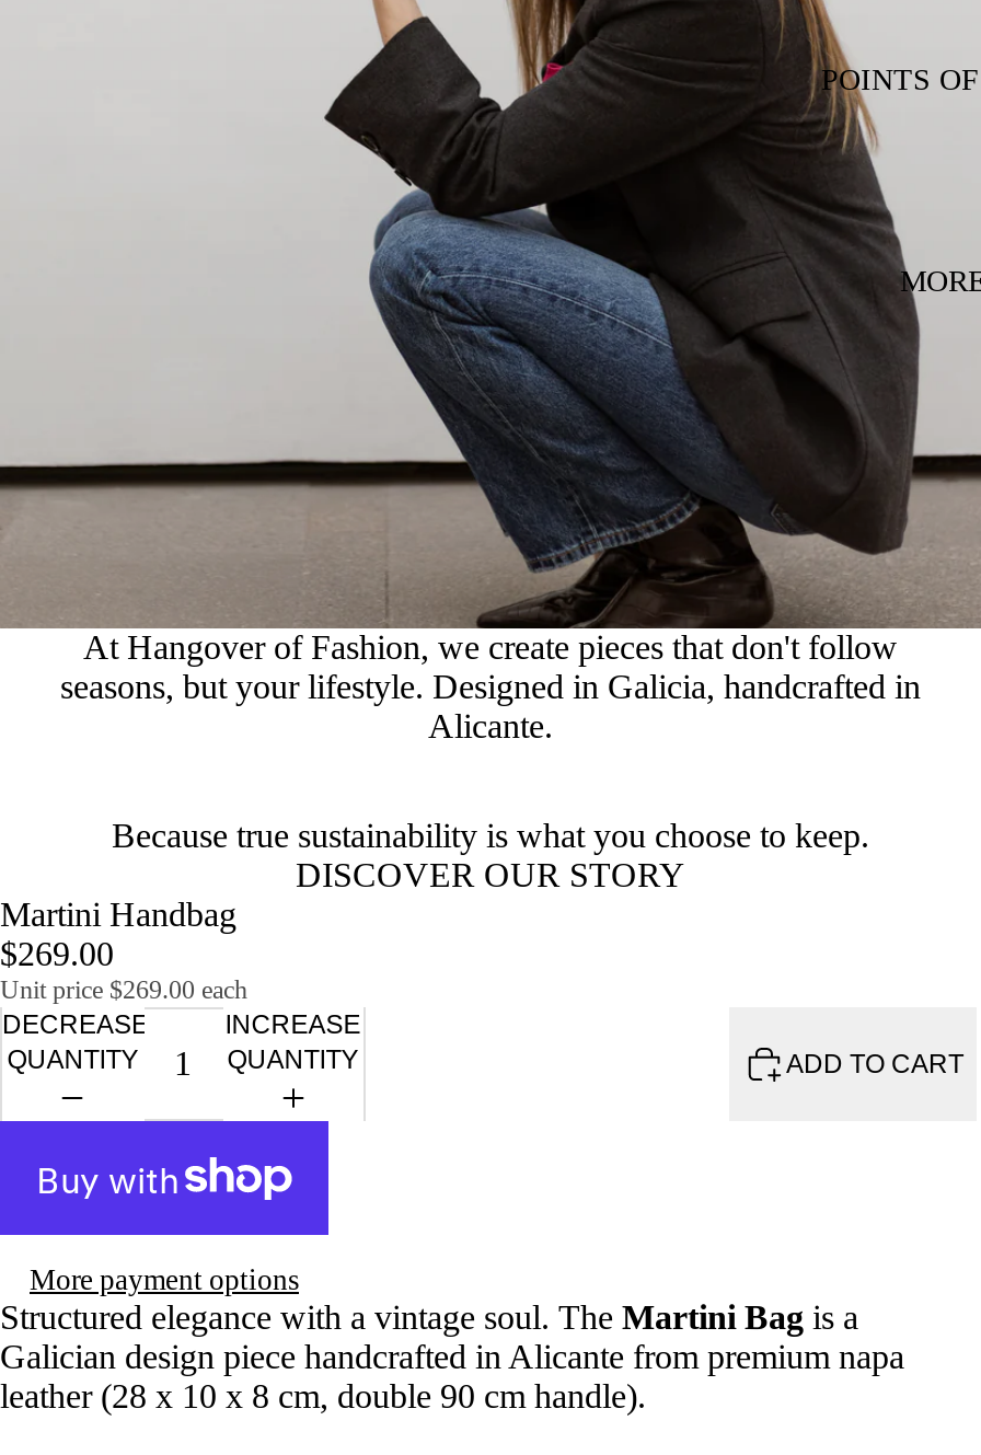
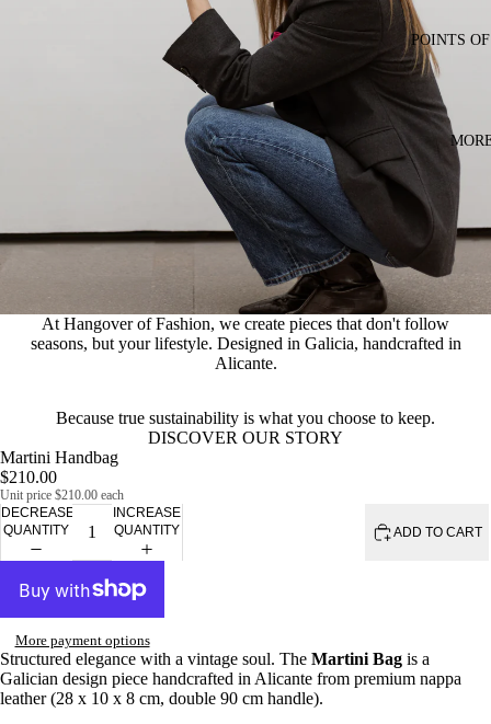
[0,935,114,972] $269.00 -> [0,468,57,486] $210.00
[0,974,247,1005] Unit price $269.00 each -> [0,487,124,503] Unit price $210.00 each
[0,1339,904,1376] Galician design piece handcrafted in Alicante from premium napa -> [0,670,461,688] Galician design piece handcrafted in Alicante from premium nappa

